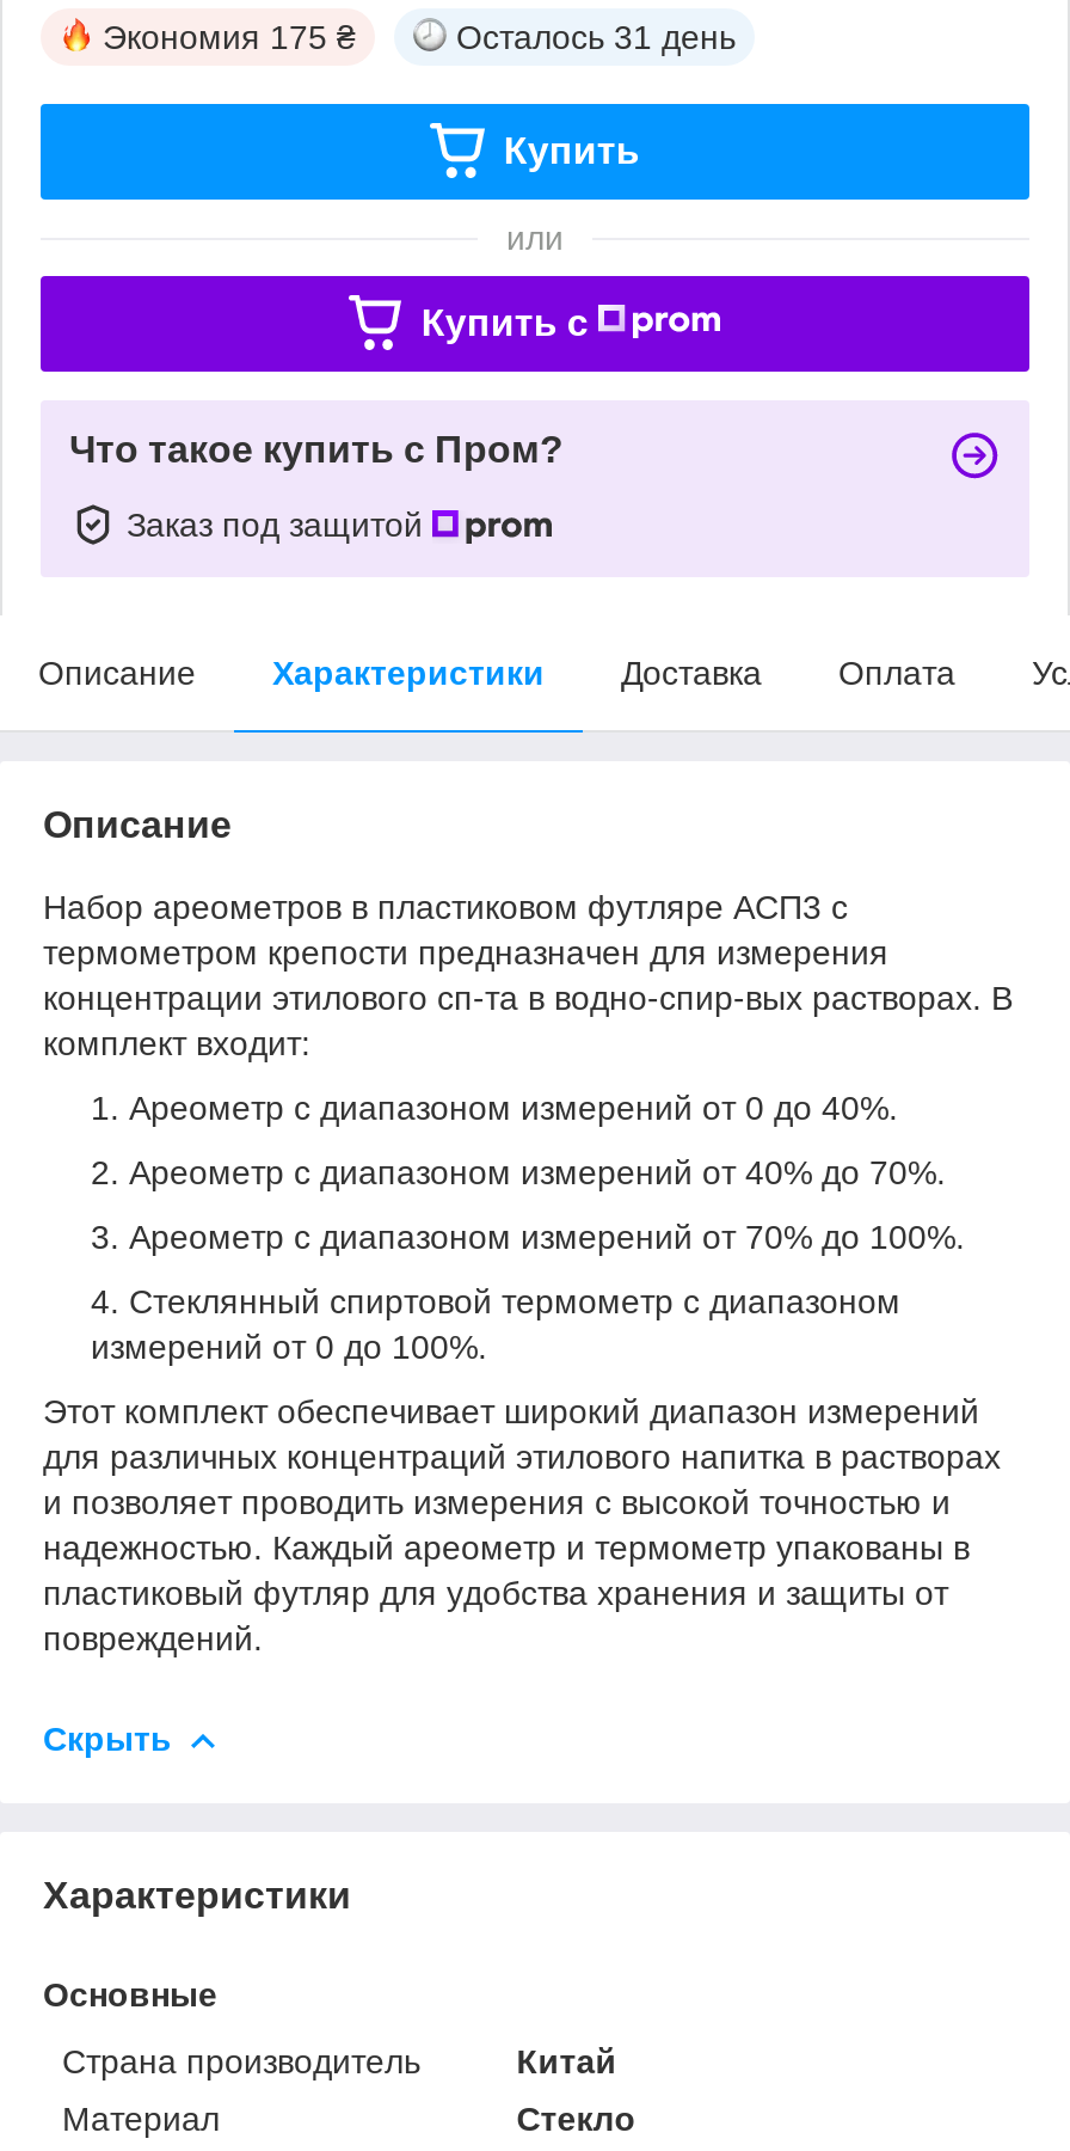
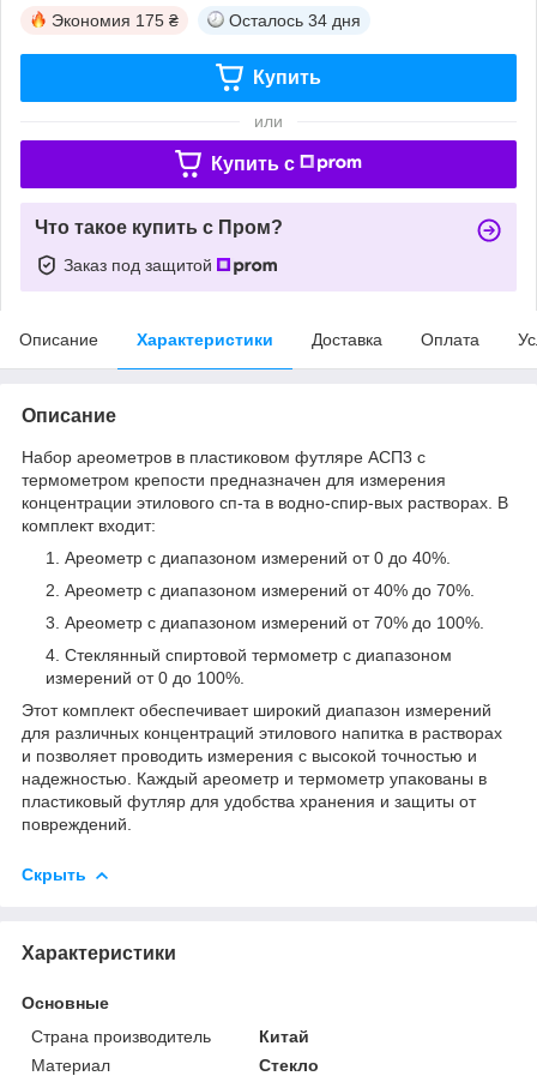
[456,17,736,56] Осталось 31 день -> [229,11,361,30] Осталось 34 дня

